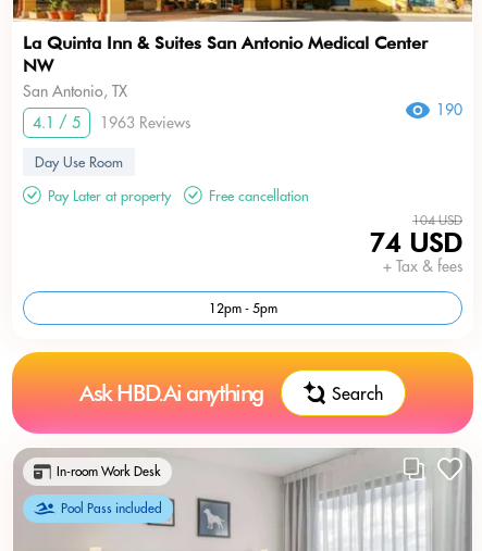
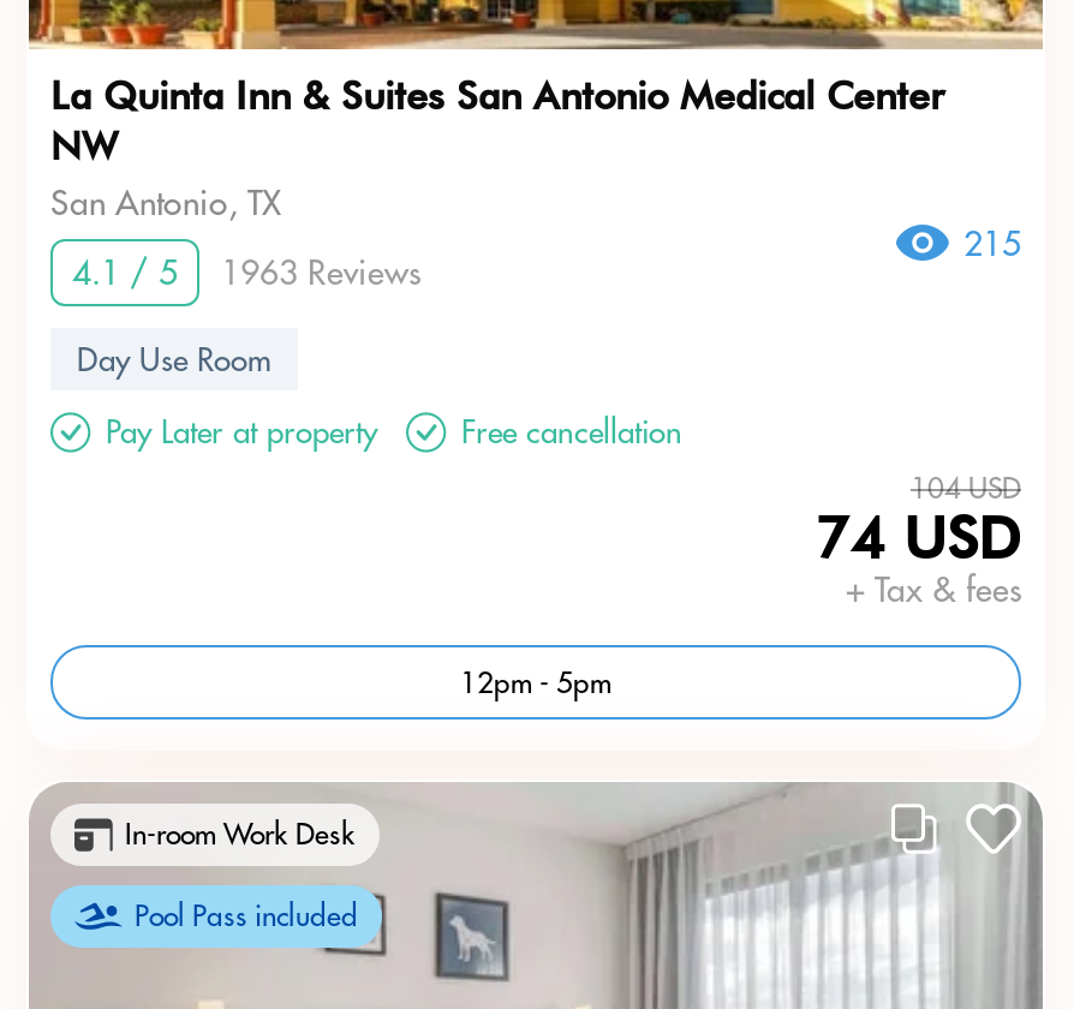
[436,100,462,120] 190 -> [963,221,1021,264] 215
[80,379,383,406] Ask HBD.Ai anything | Search -> none

